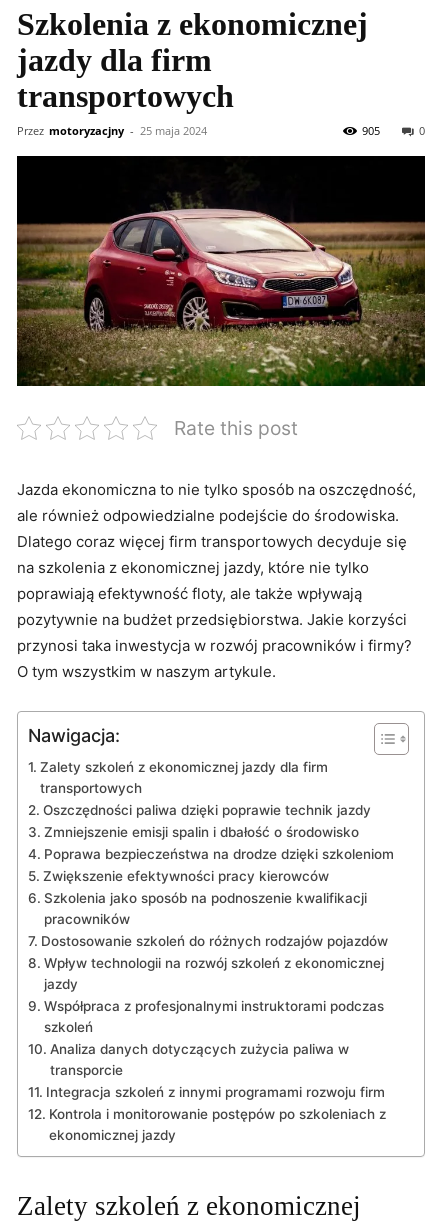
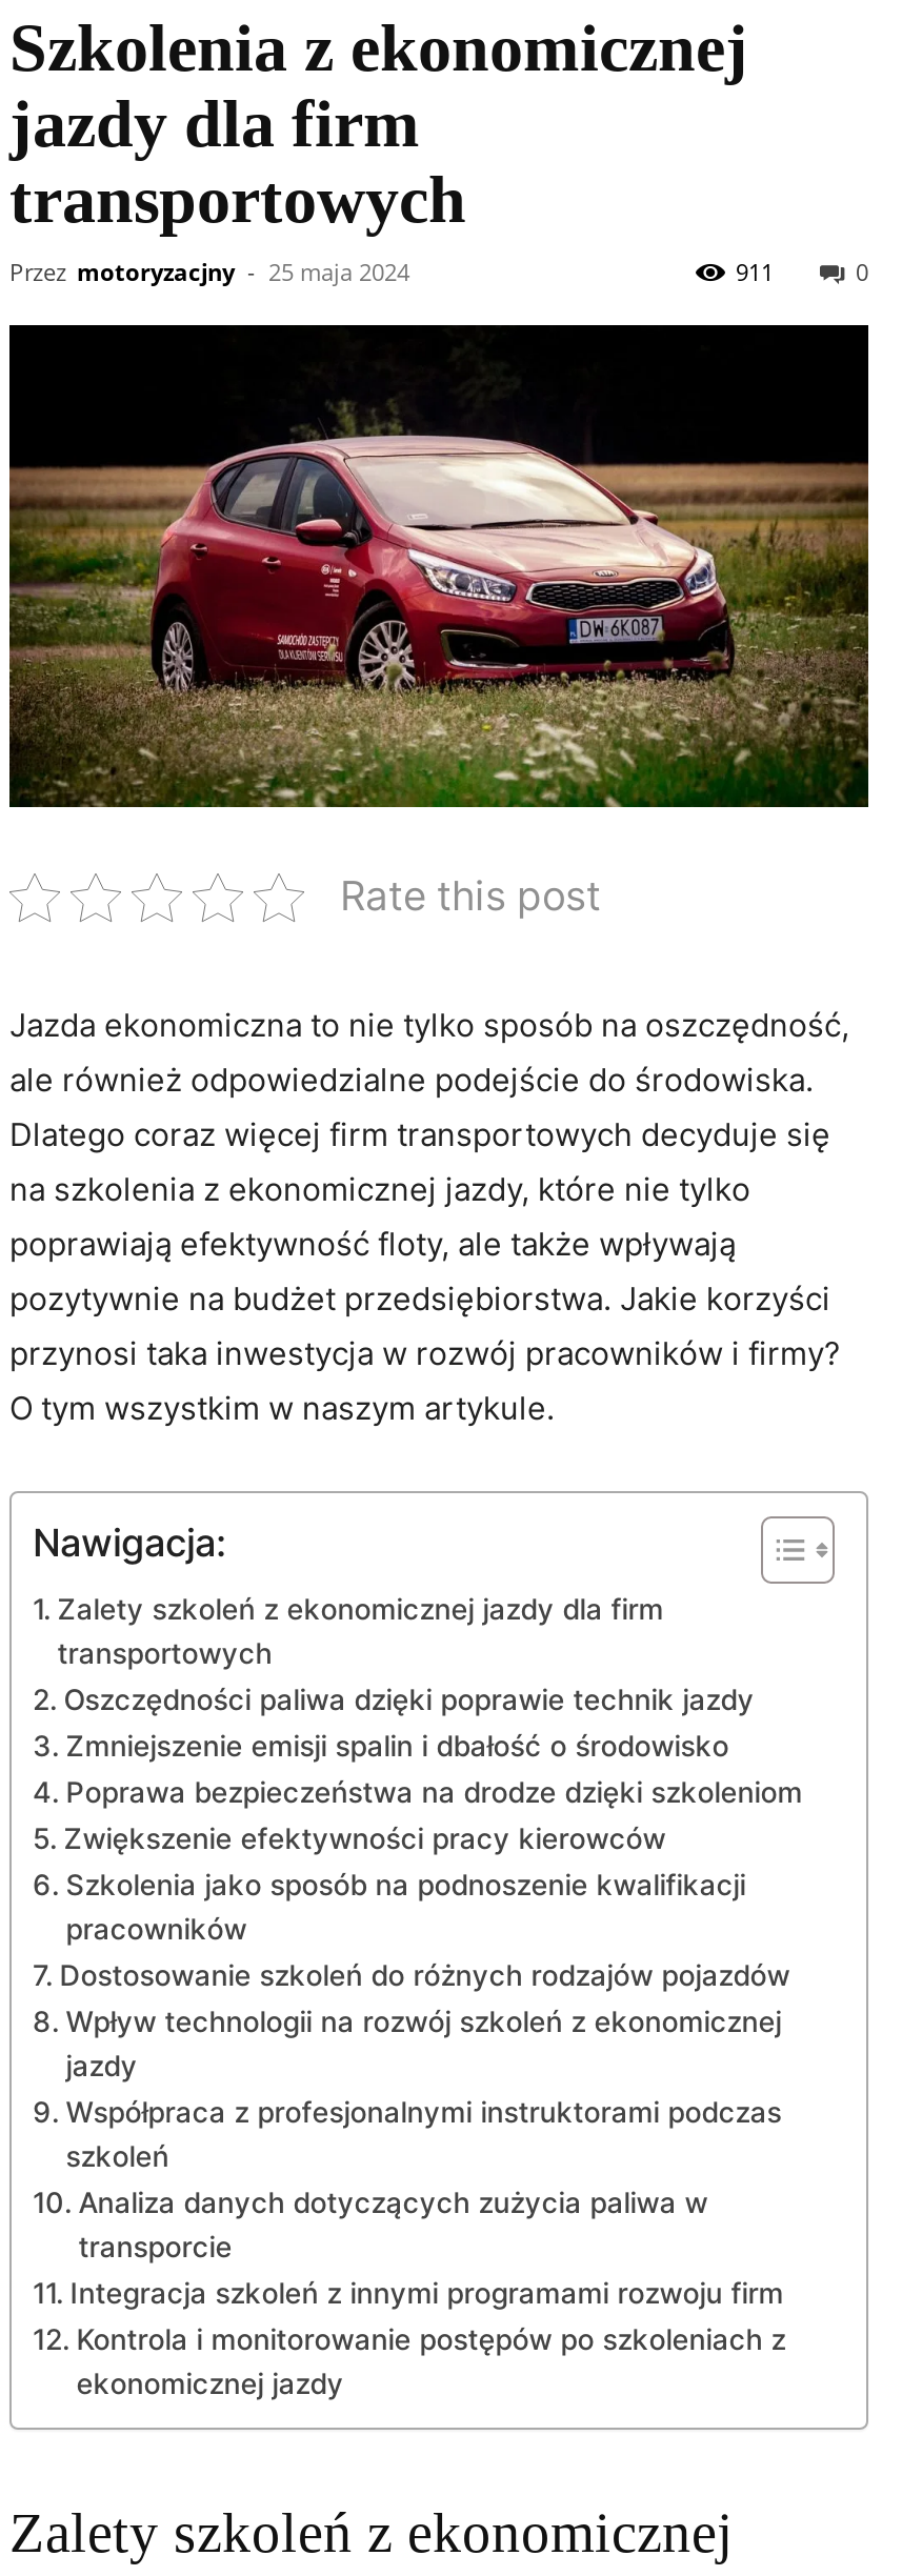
[362,123,380,138] 905 -> [736,256,774,287] 911

